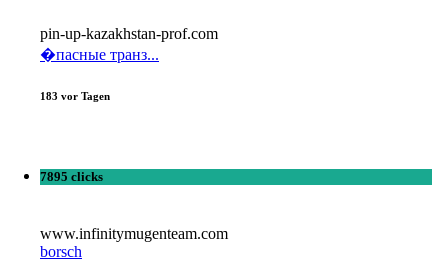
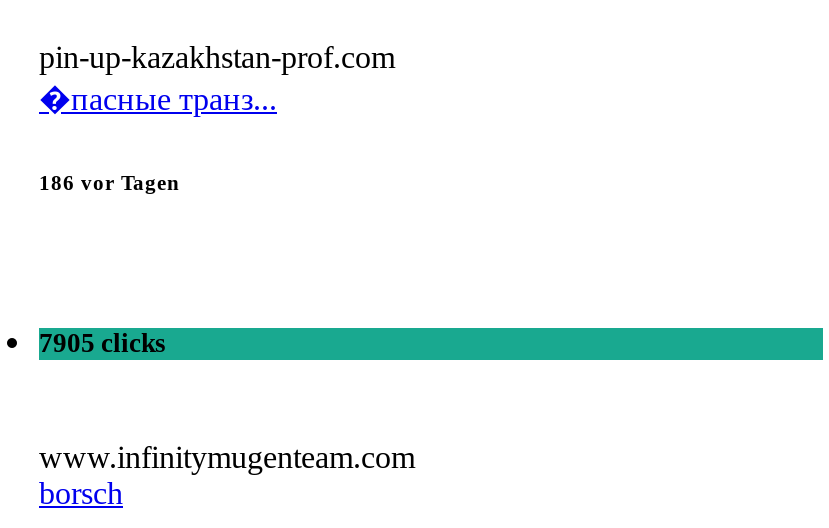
[40,90,110,102] 183 vor Tagen -> [39,170,179,194] 186 vor Tagen
[40,169,103,184] 7895 clicks -> [39,329,165,359] 7905 clicks

